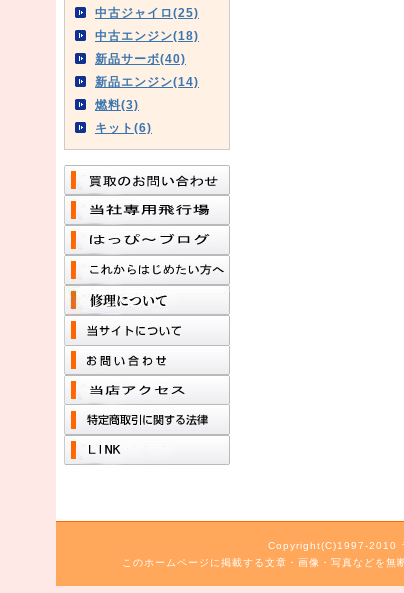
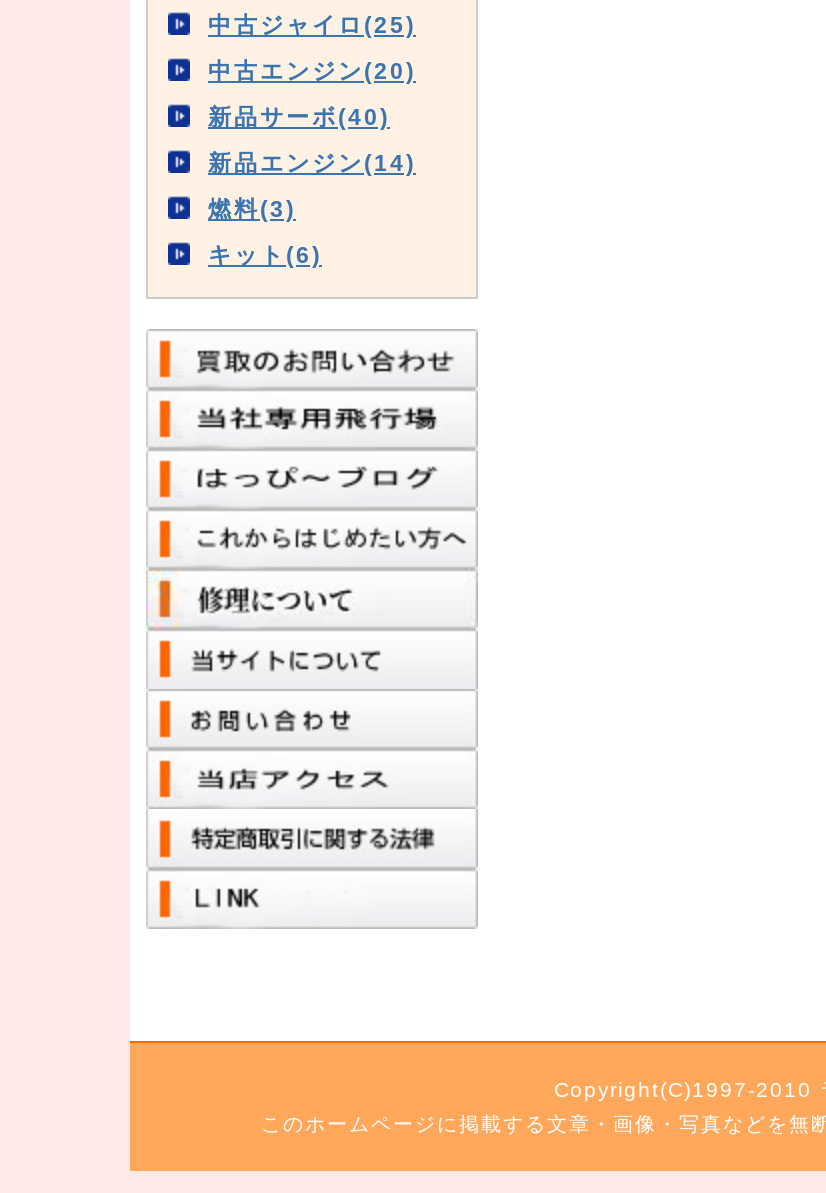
[95,29,199,42] 中古エンジン(18) -> [208,57,416,83] 中古エンジン(20)

